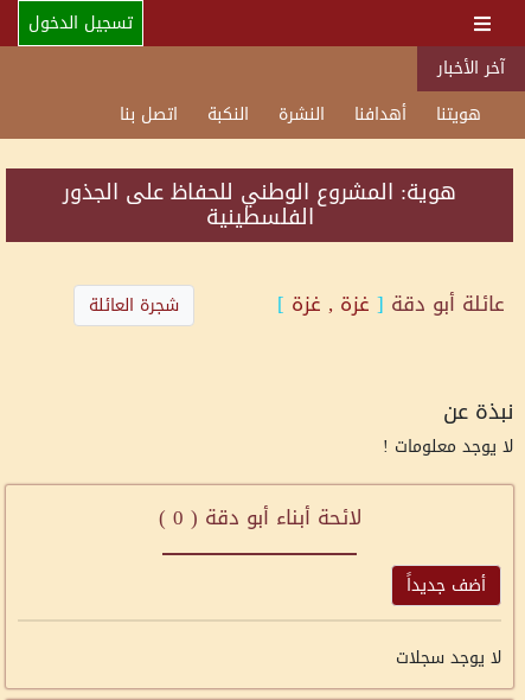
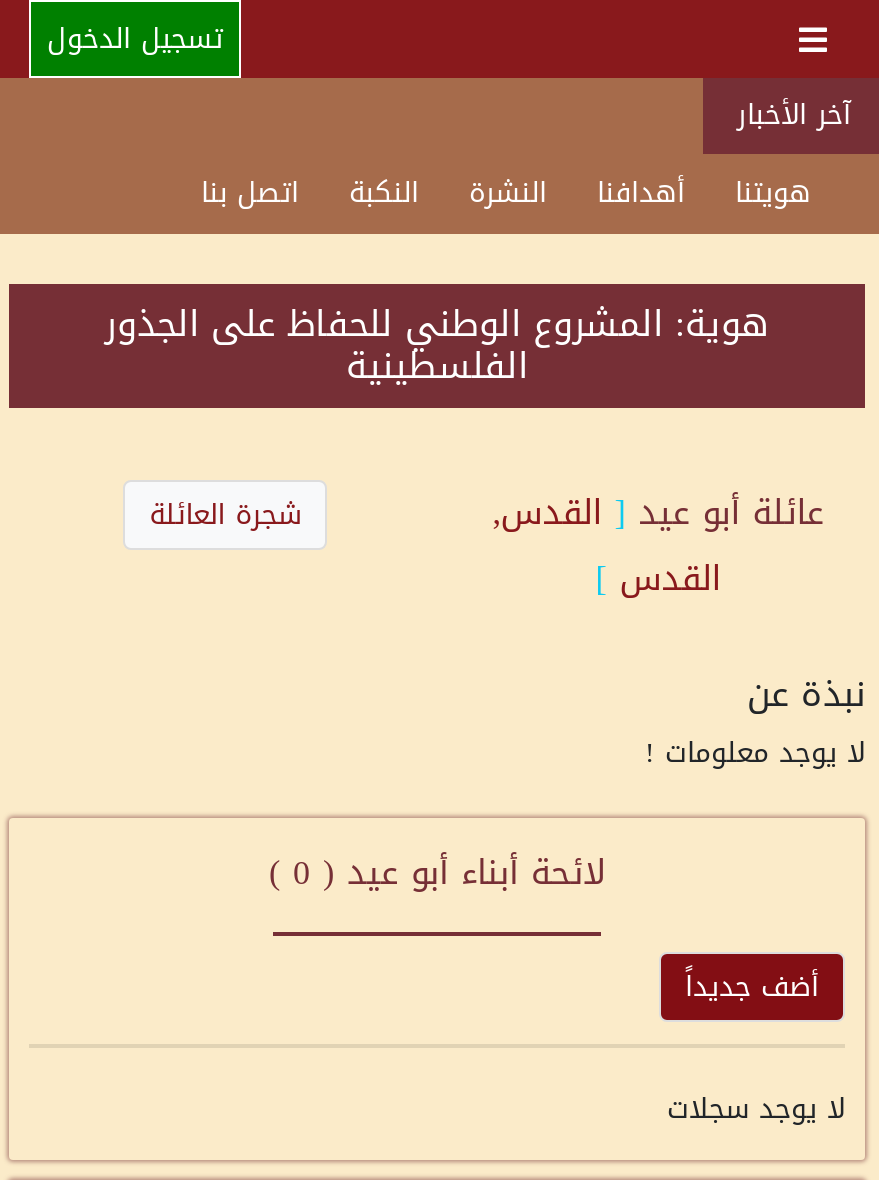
[277,285,505,323] عائلة أبو دقة [ غزة , غزة ] -> [493,480,825,610] عائلة أبو عيد [ القدس, | القدس ]
[158,498,361,536] لائحة أبناء أبو دقة ( 0 ) -> [269,840,605,904] لائحة أبناء أبو عيد ( 0 )

